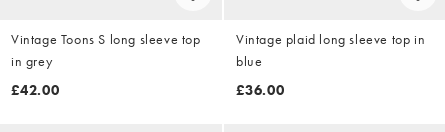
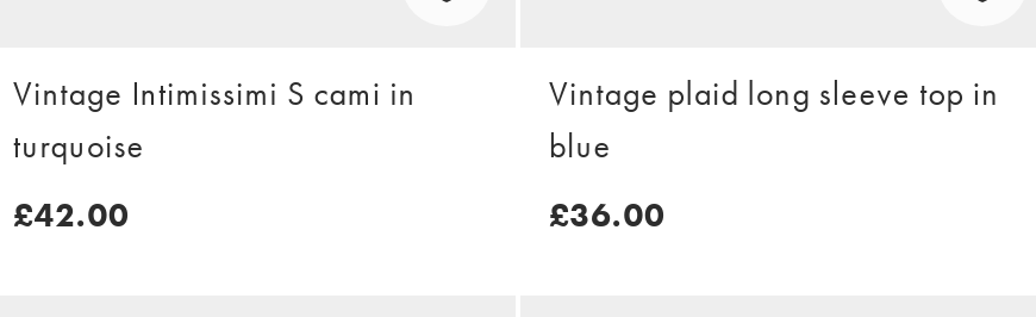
[11,30,201,70] Vintage Toons S long sleeve top | in grey -> [13,71,417,166] Vintage Intimissimi S cami in | turquoise

